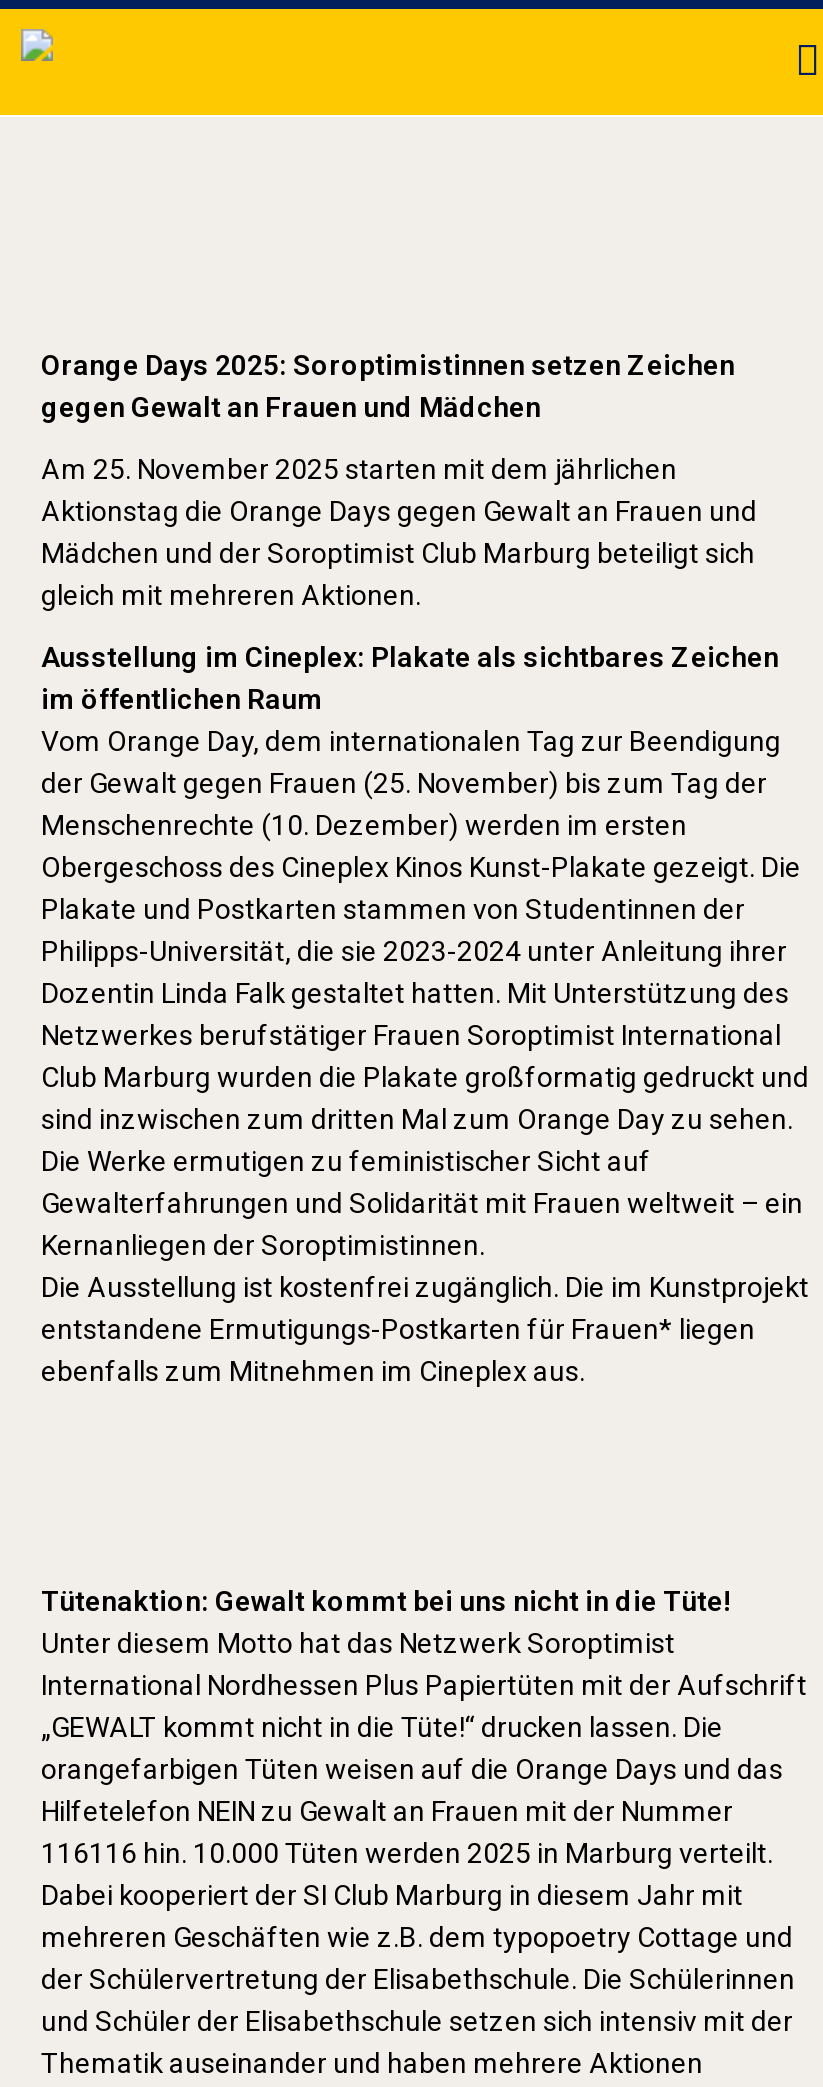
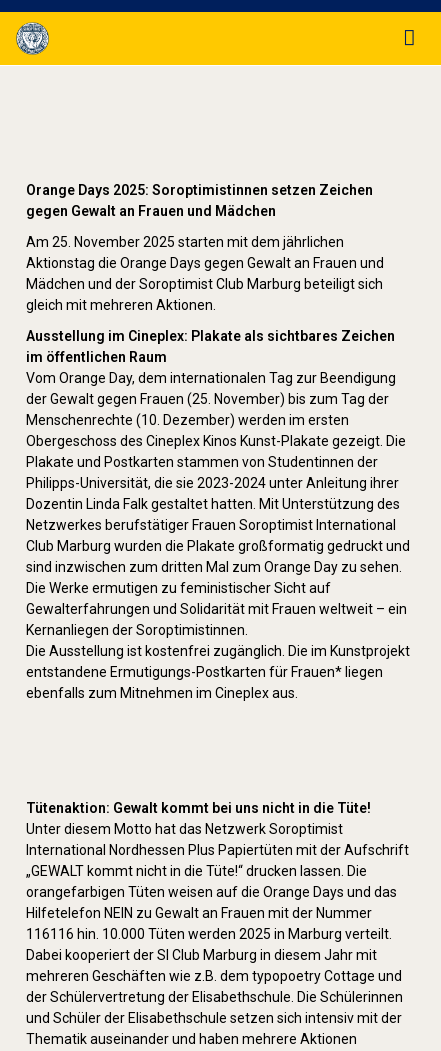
[19,27,87,93] [image] -> [16,22,50,55] [image]

